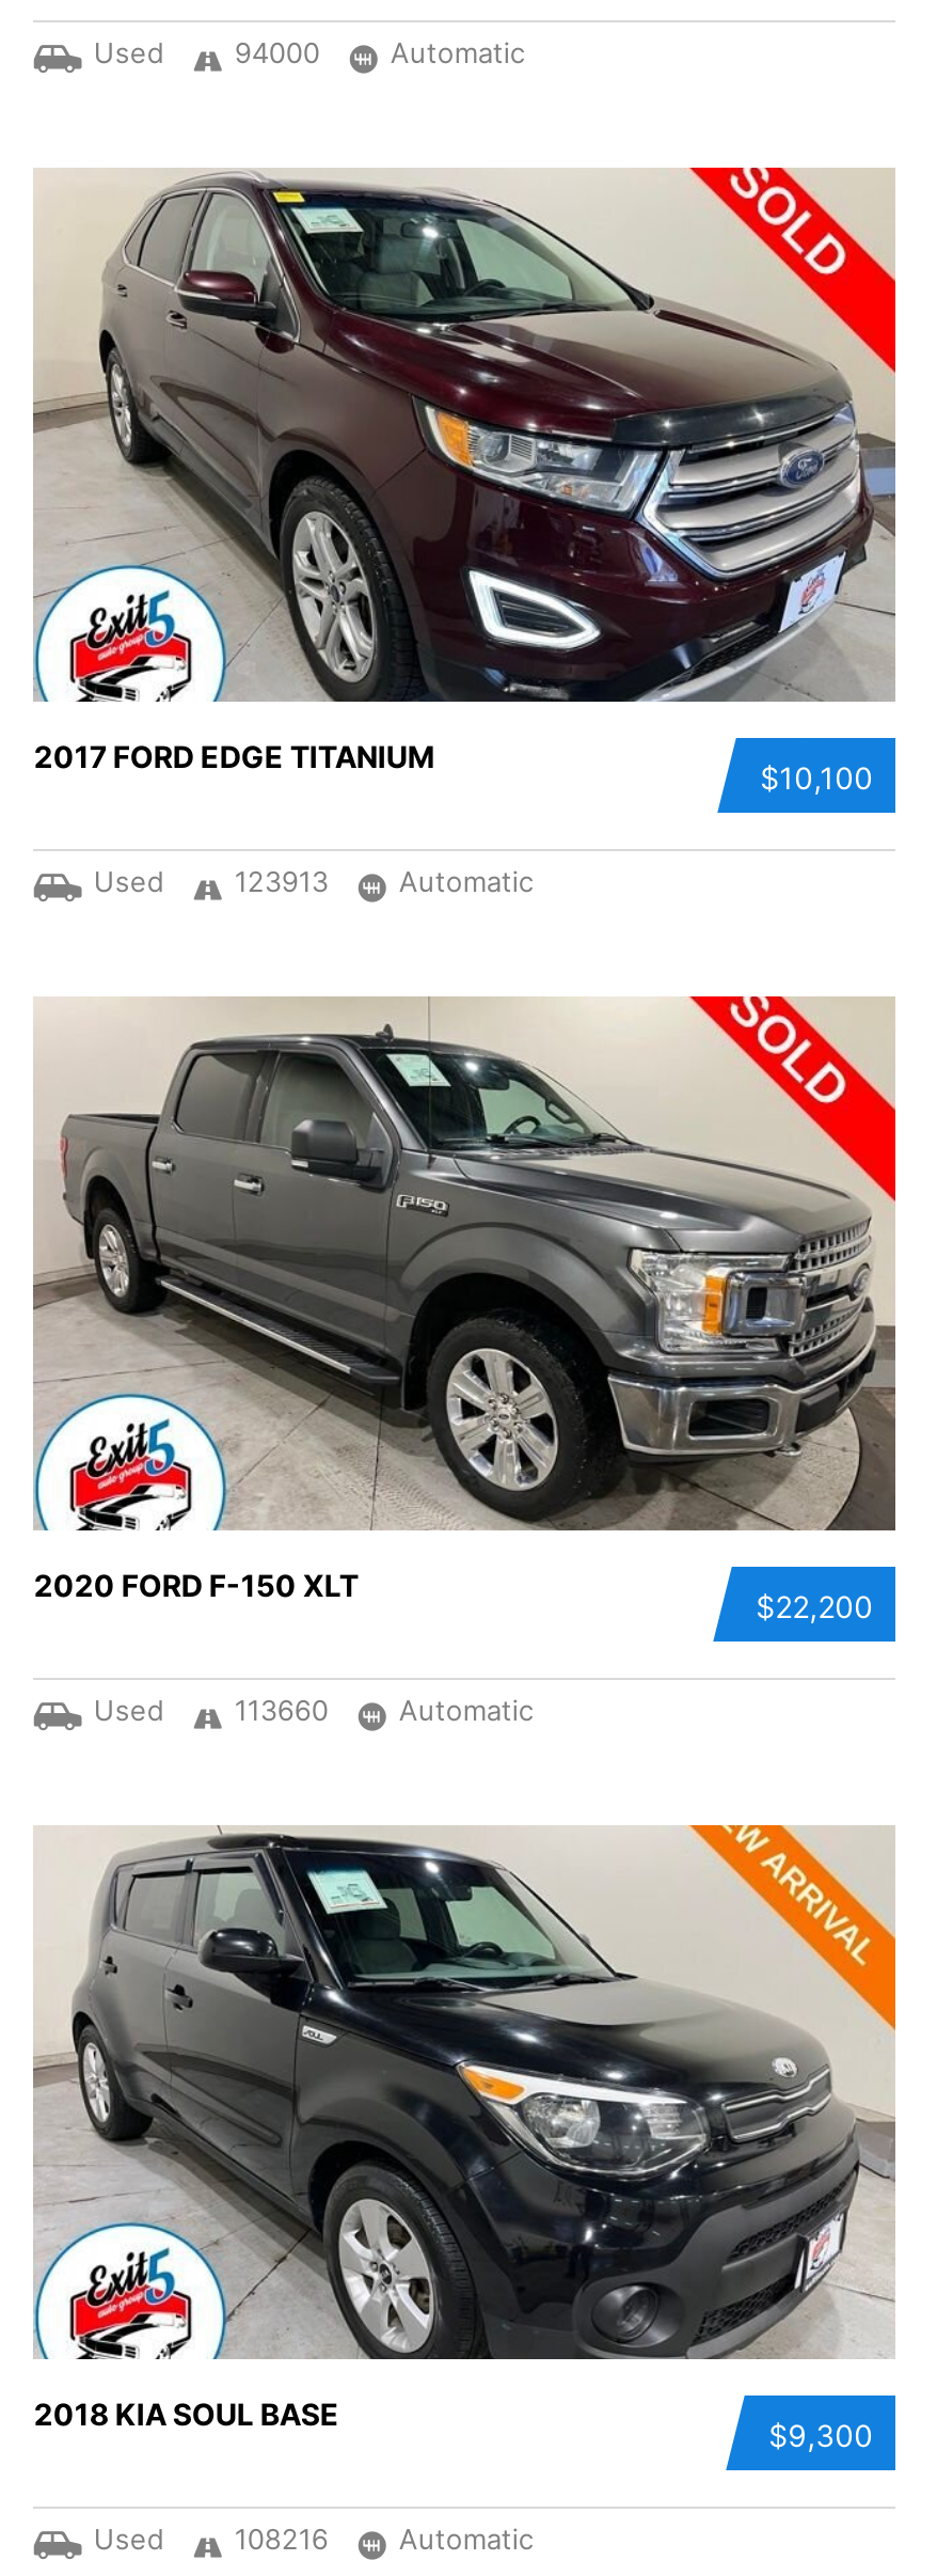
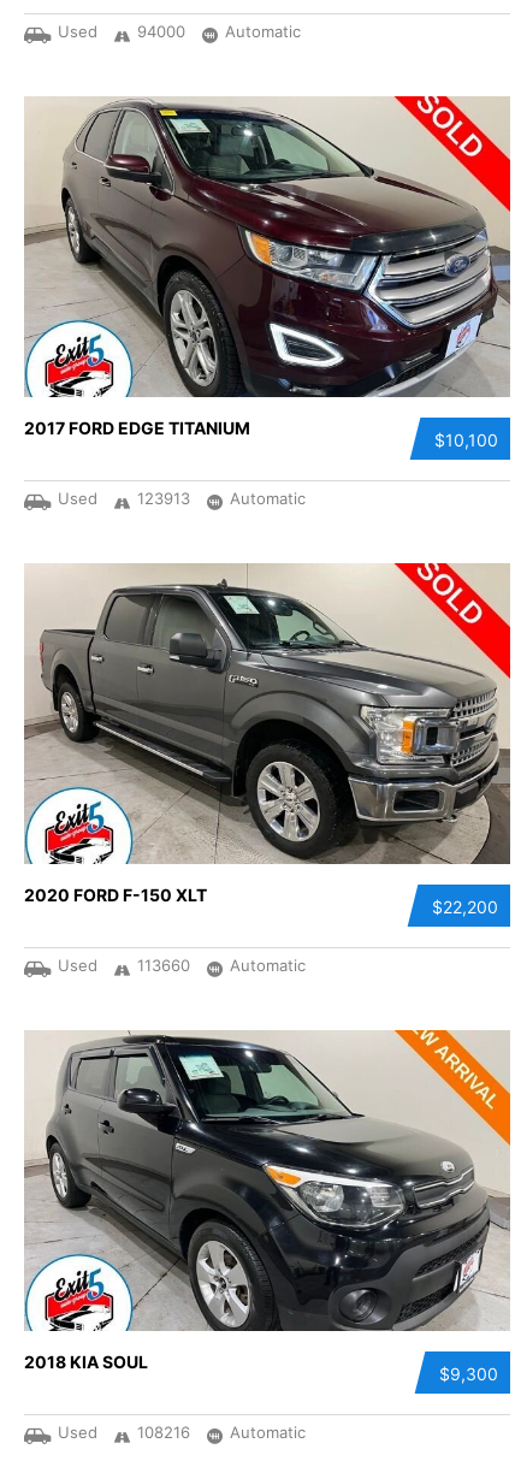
[34,2396,339,2432] 2018 KIA SOUL BASE -> [25,1351,148,1372] 2018 KIA SOUL

